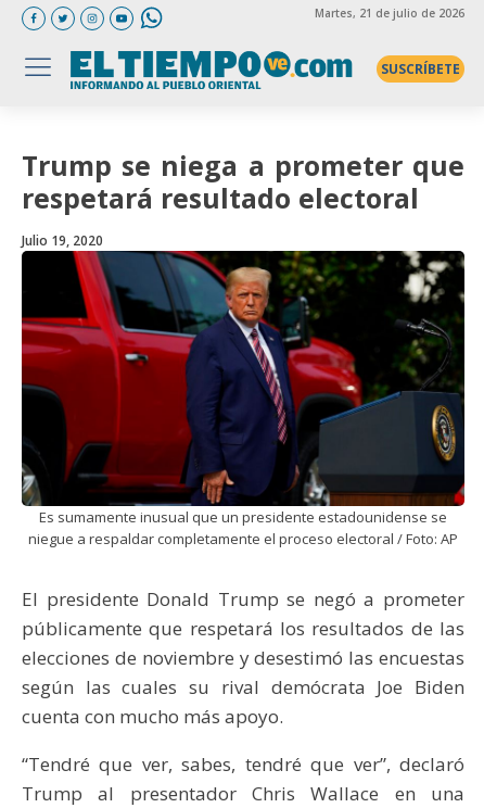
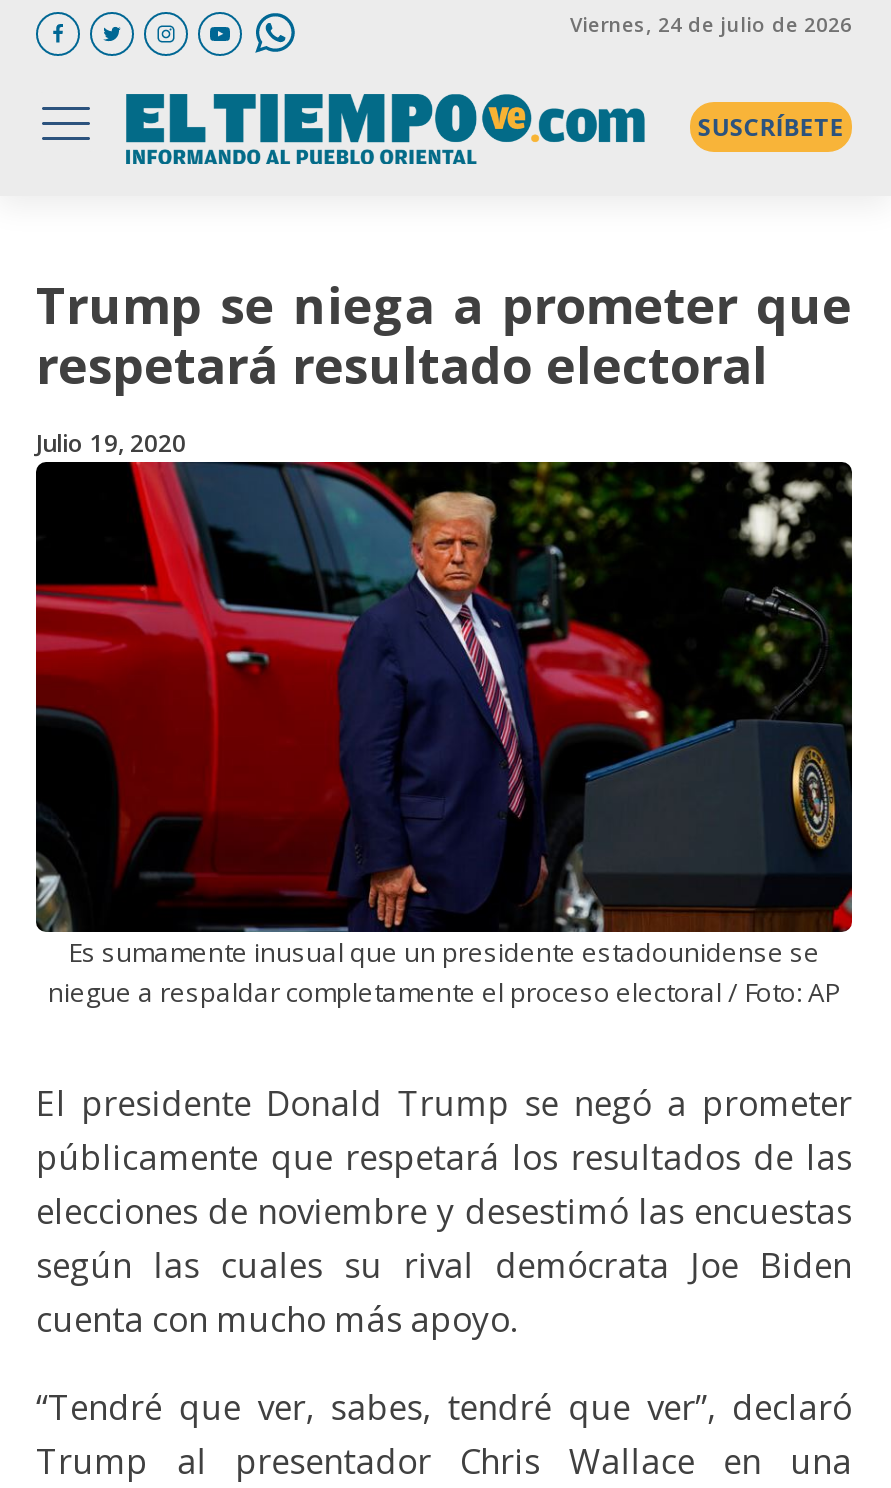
[315,5,464,20] Martes, 21 de julio de 2026 -> [570,9,852,37] Viernes, 24 de julio de 2026

